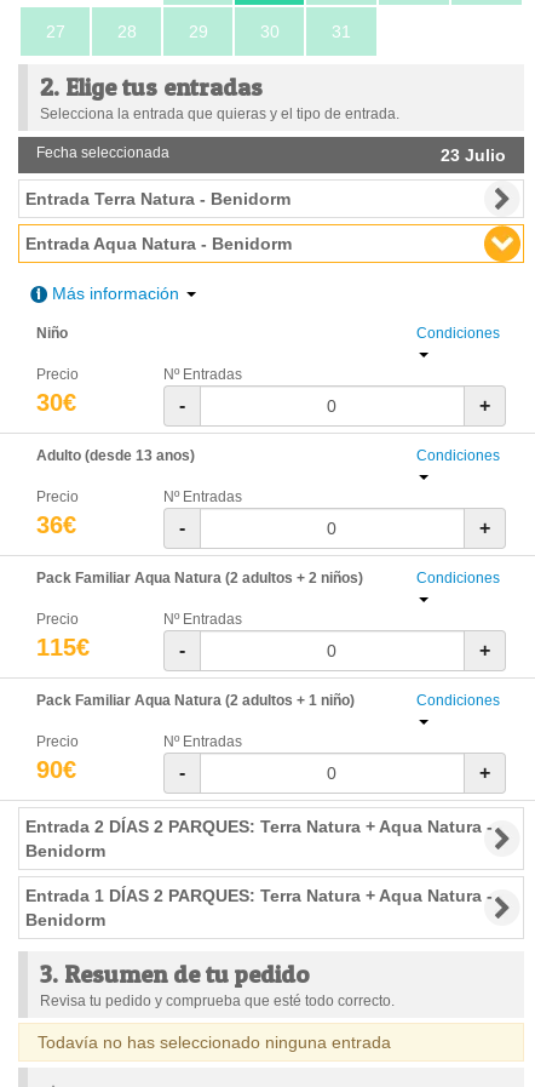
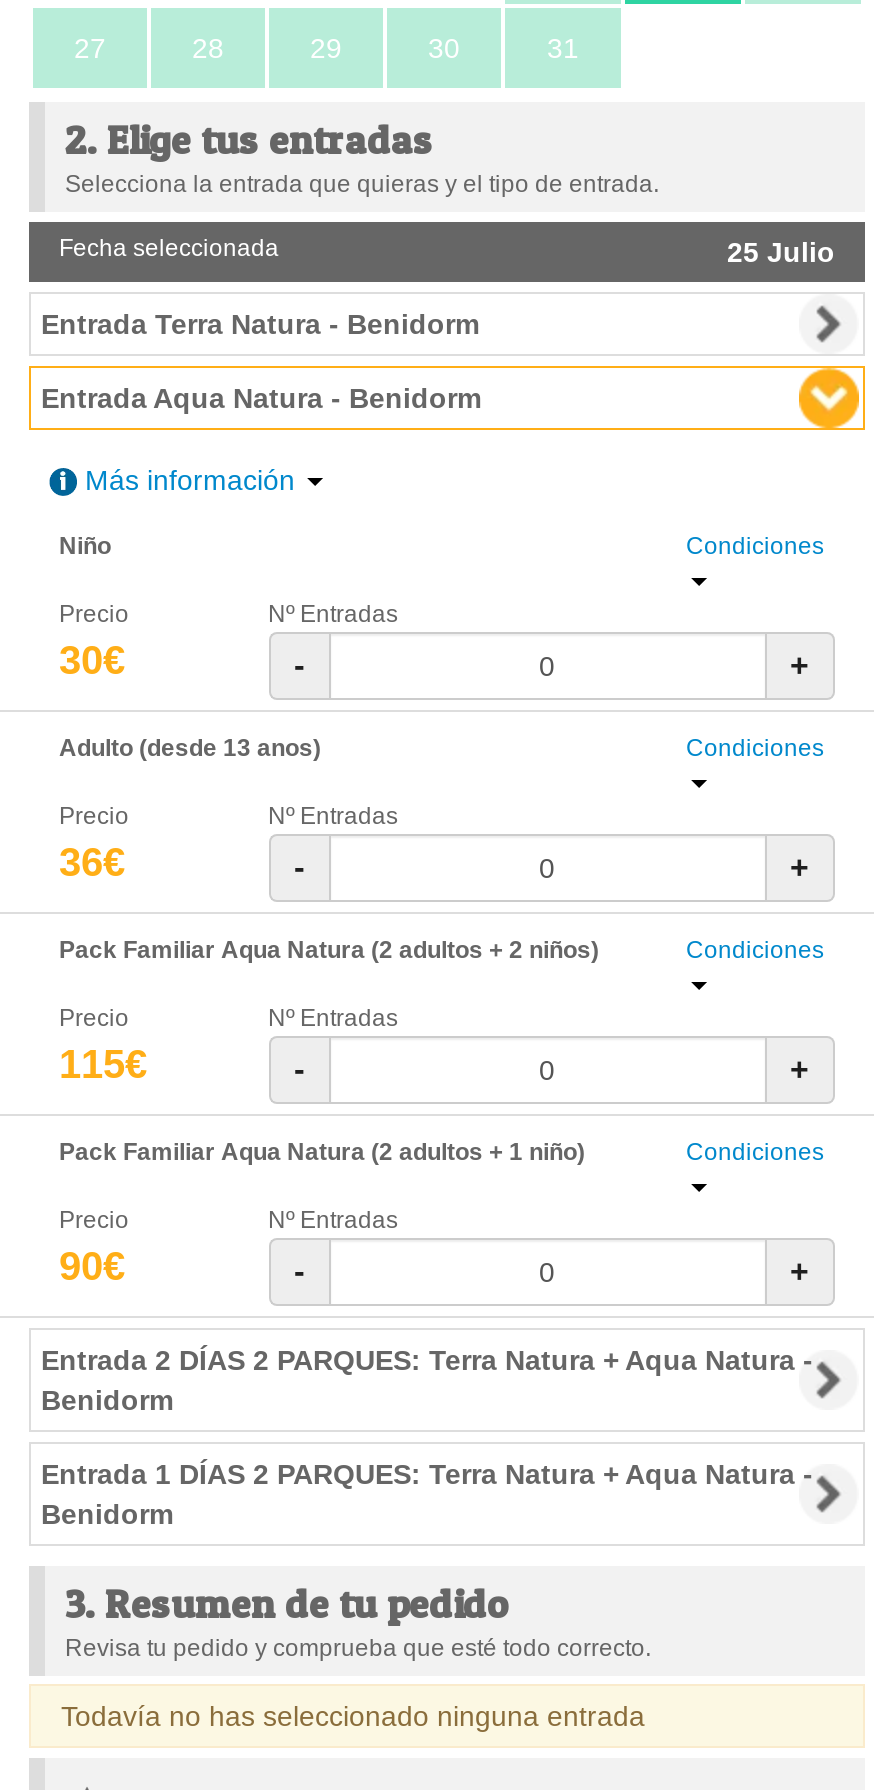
[441,145,506,165] 23 Julio -> [727,236,835,268] 25 Julio

